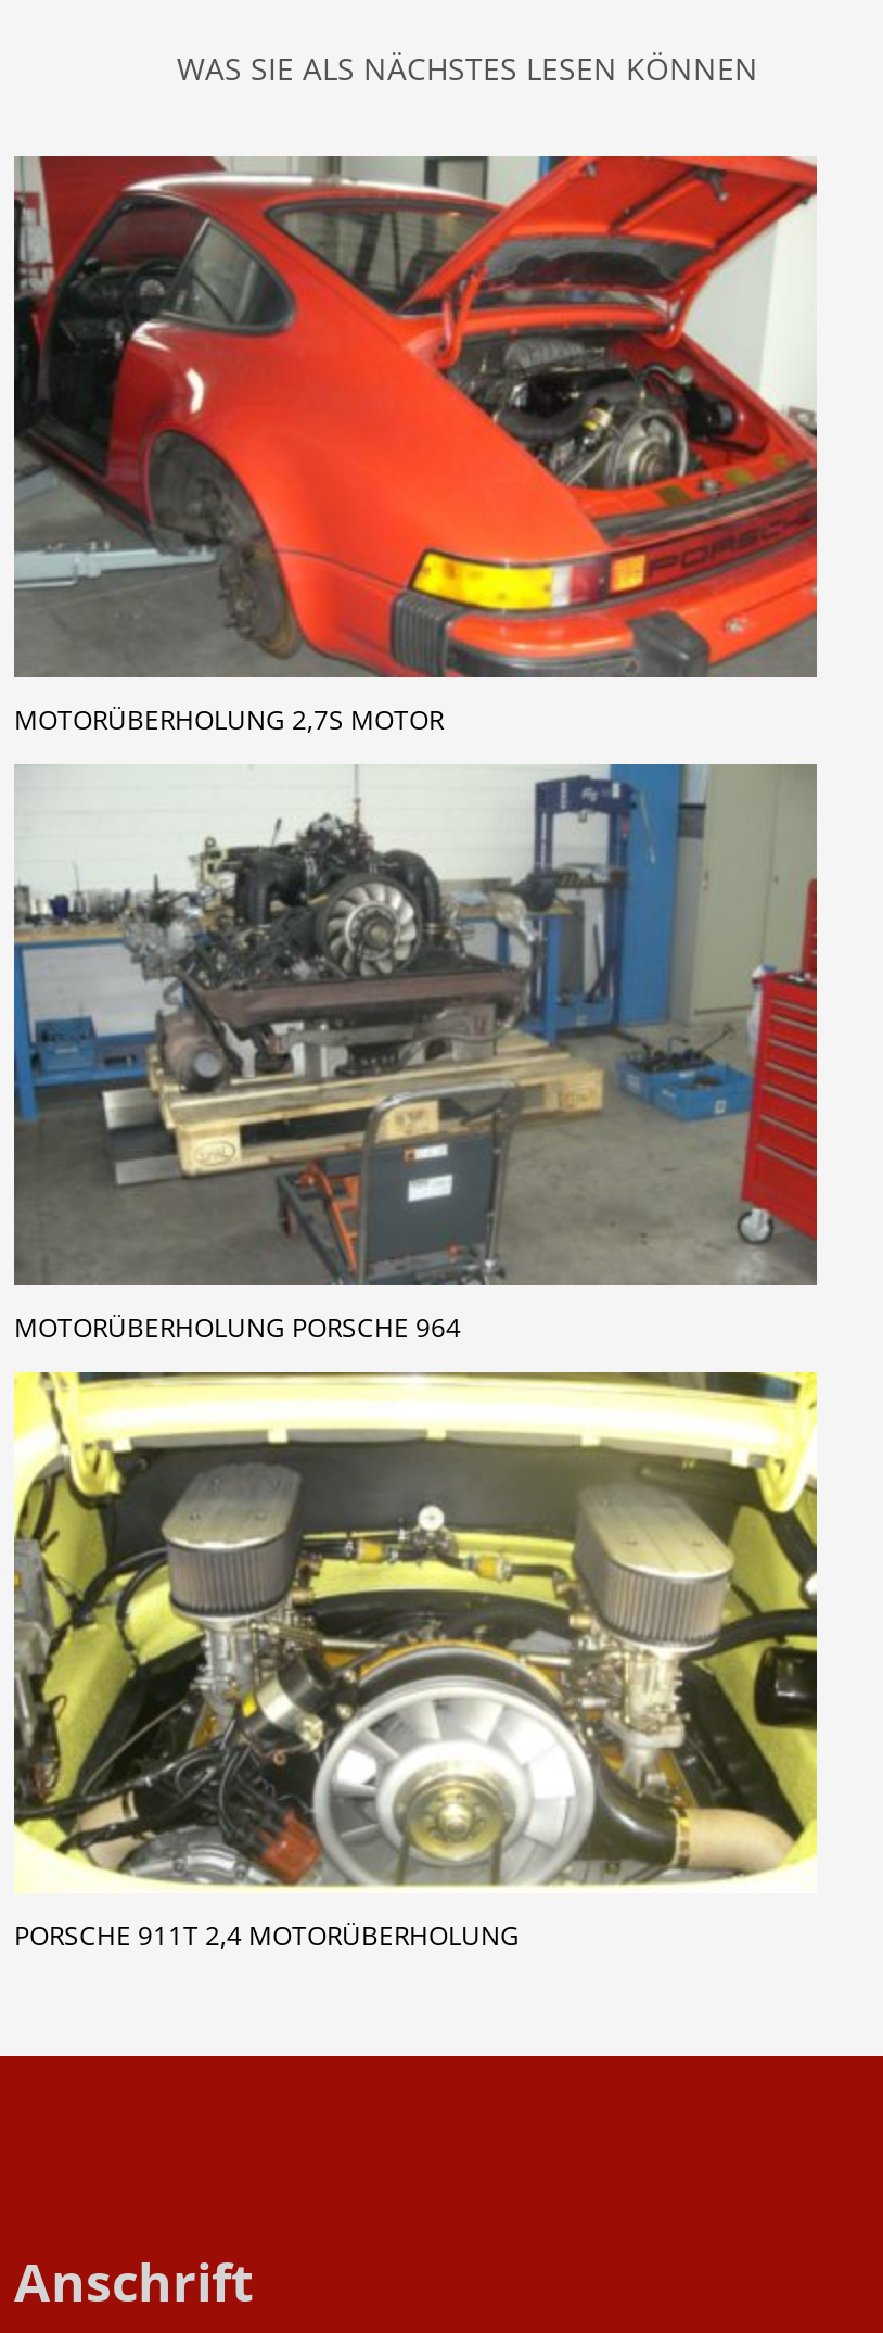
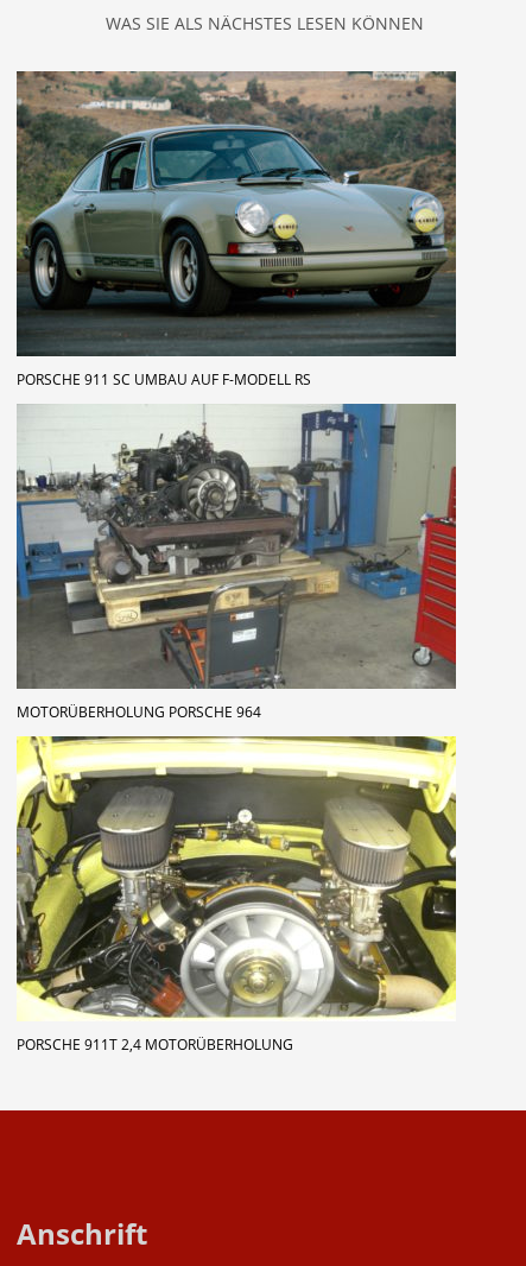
[12,154,819,737] [image] | MOTORÜBERHOLUNG 2,7S MOTOR -> [15,70,457,389] [image] | PORSCHE 911 SC UMBAU AUF F-MODELL RS

